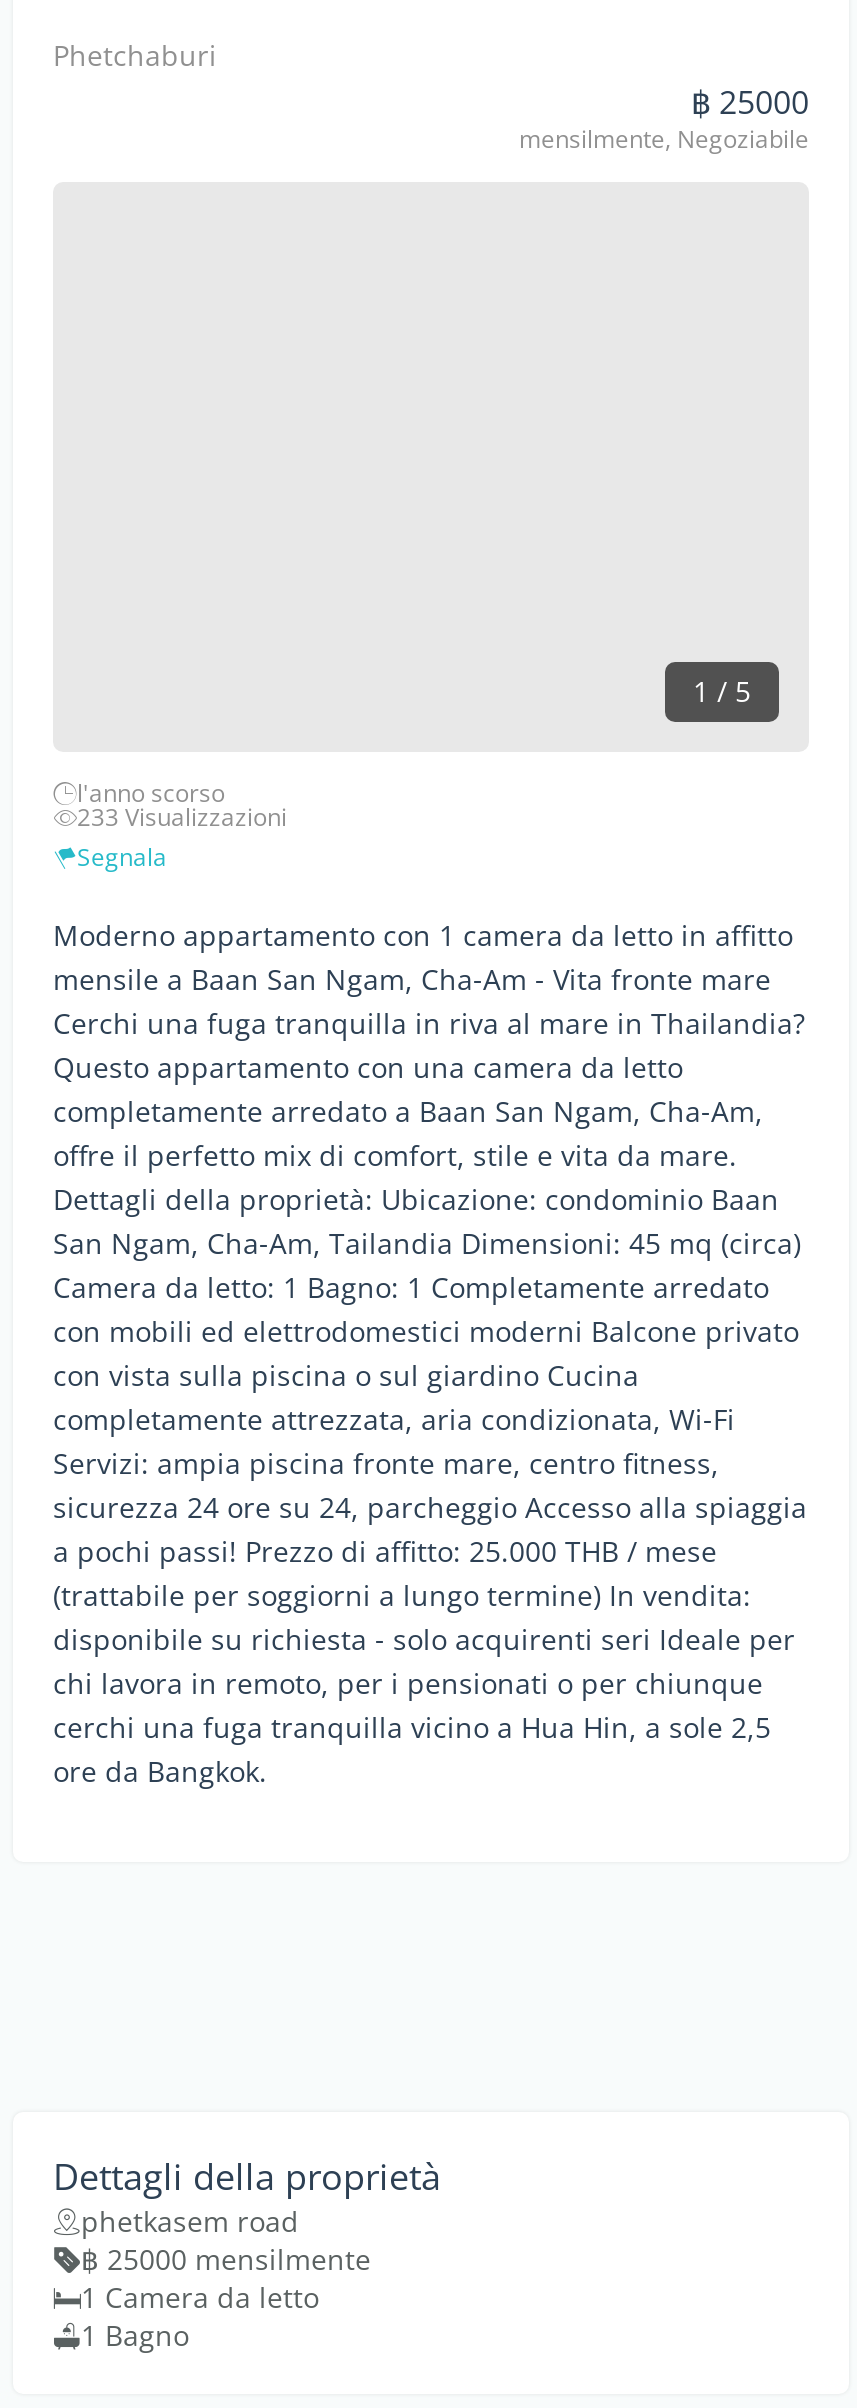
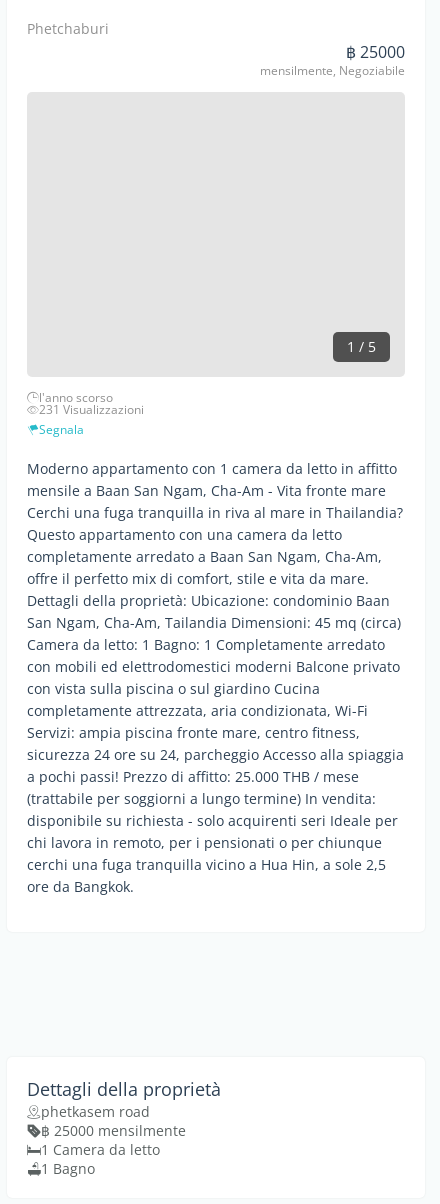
[77,801,287,835] 233 Visualizzazioni -> [39,401,144,418] 231 Visualizzazioni

